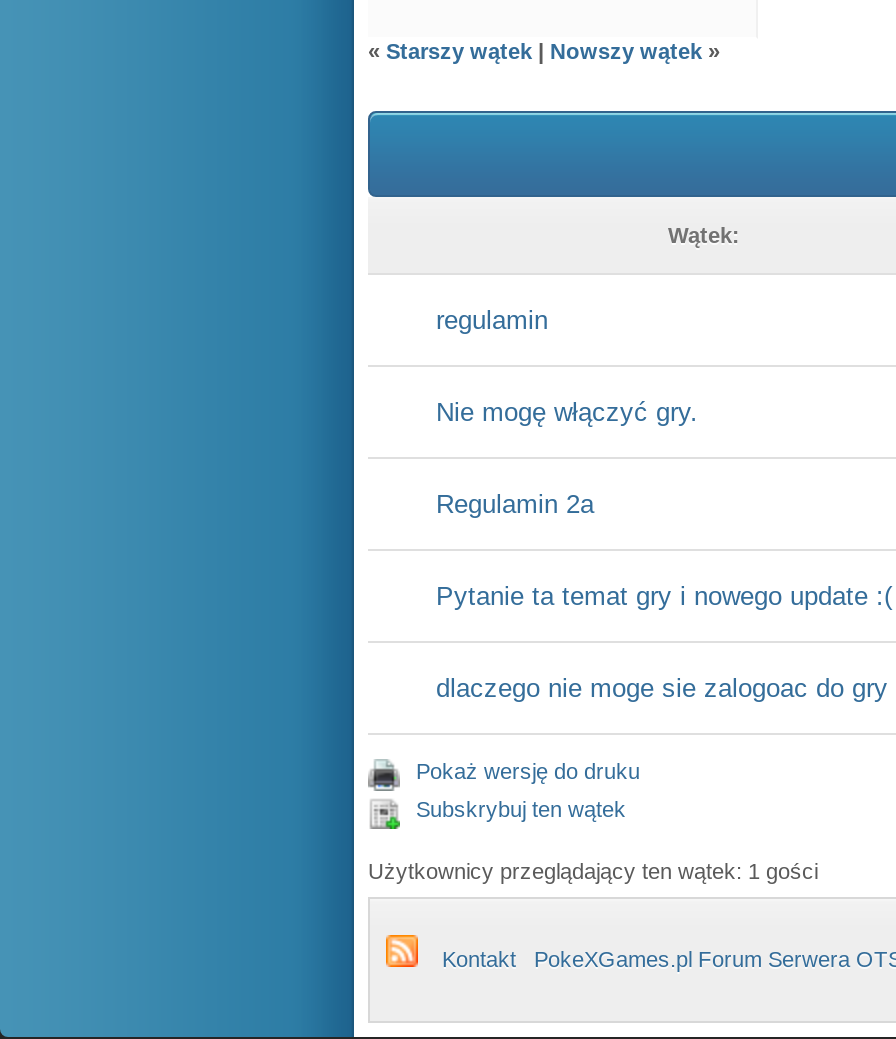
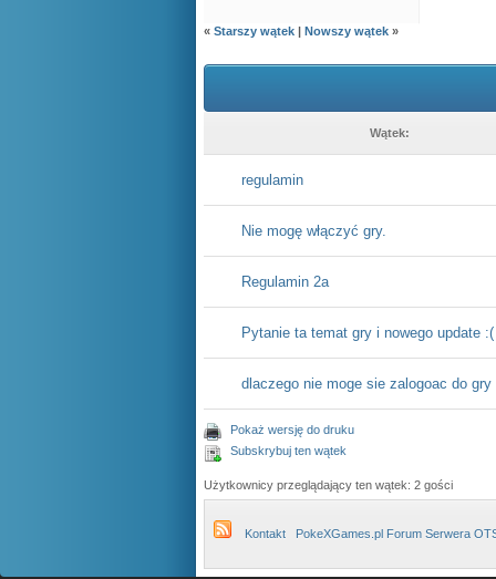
[368,859,818,883] Użytkownicy przeglądający ten wątek: 1 gości -> [204,478,453,492] Użytkownicy przeglądający ten wątek: 2 gości

